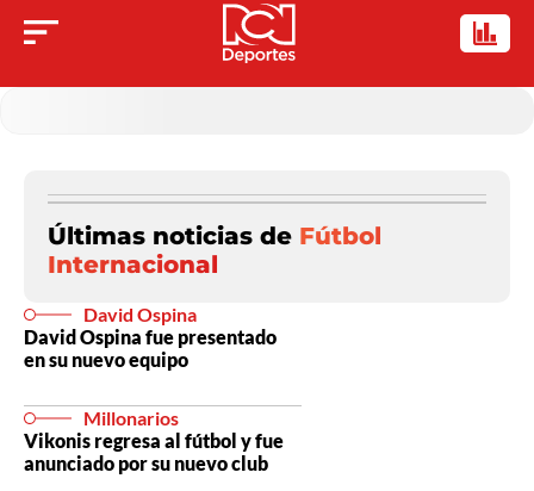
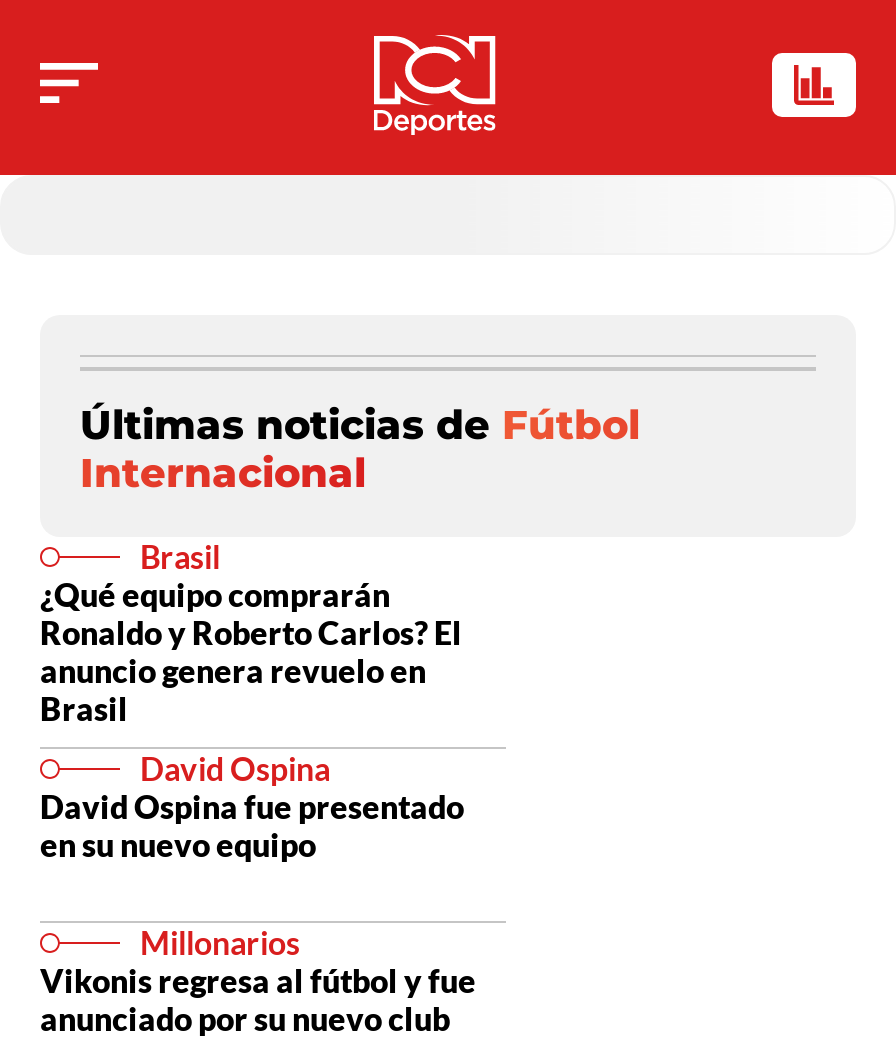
none -> [40,537,462,727] Brasil | ¿Qué equipo comprarán | Ronaldo y Roberto Carlos? El | anuncio genera revuelo en | Brasil

